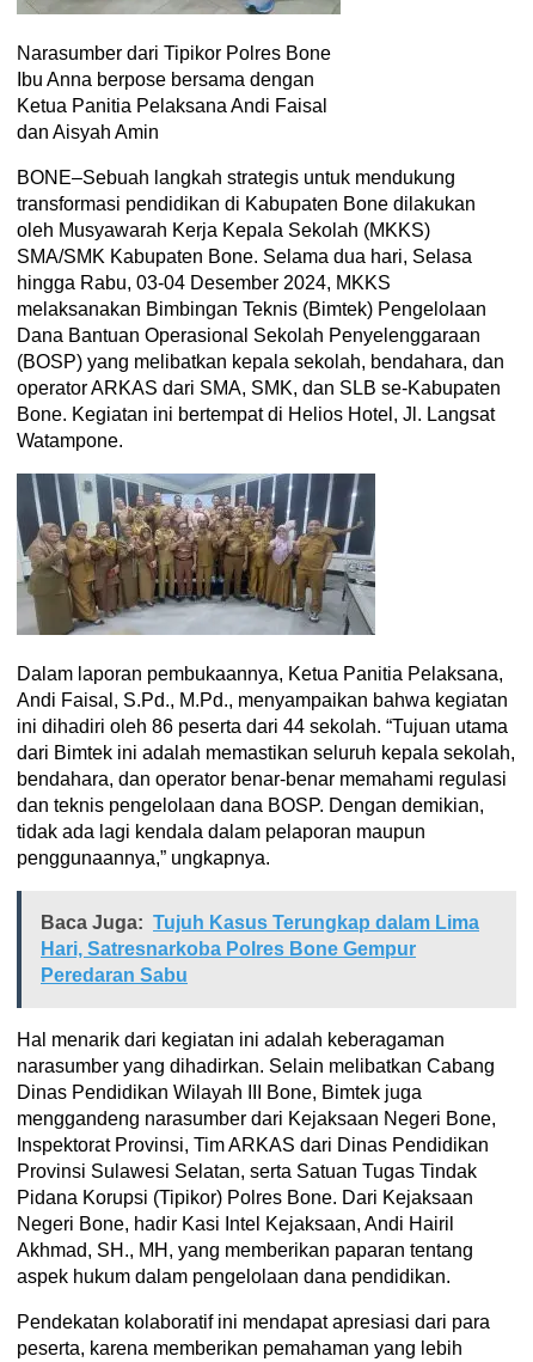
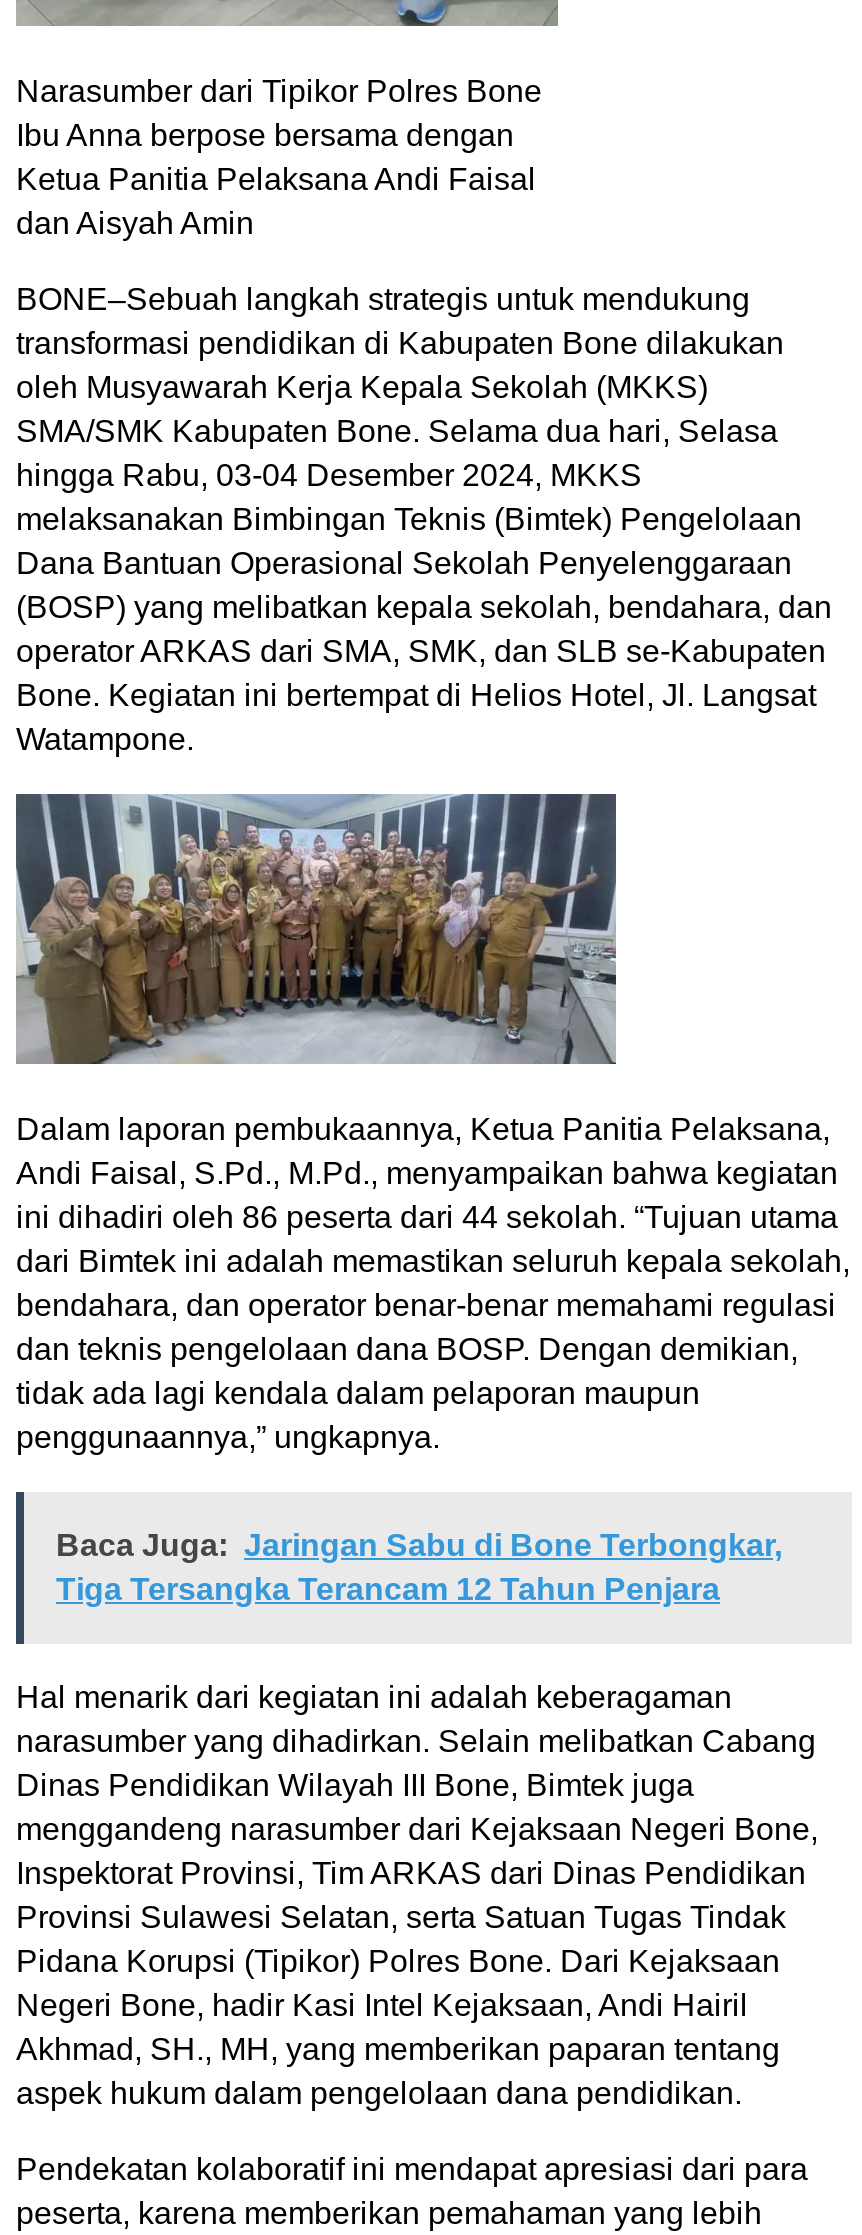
[41,913,479,986] Baca Juga: Tujuh Kasus Terungkap dalam Lima | Hari, Satresnarkoba Polres Bone Gempur | Peredaran Sabu -> [56,1527,782,1605] Baca Juga: Jaringan Sabu di Bone Terbongkar, | Tiga Tersangka Terancam 12 Tahun Penjara

